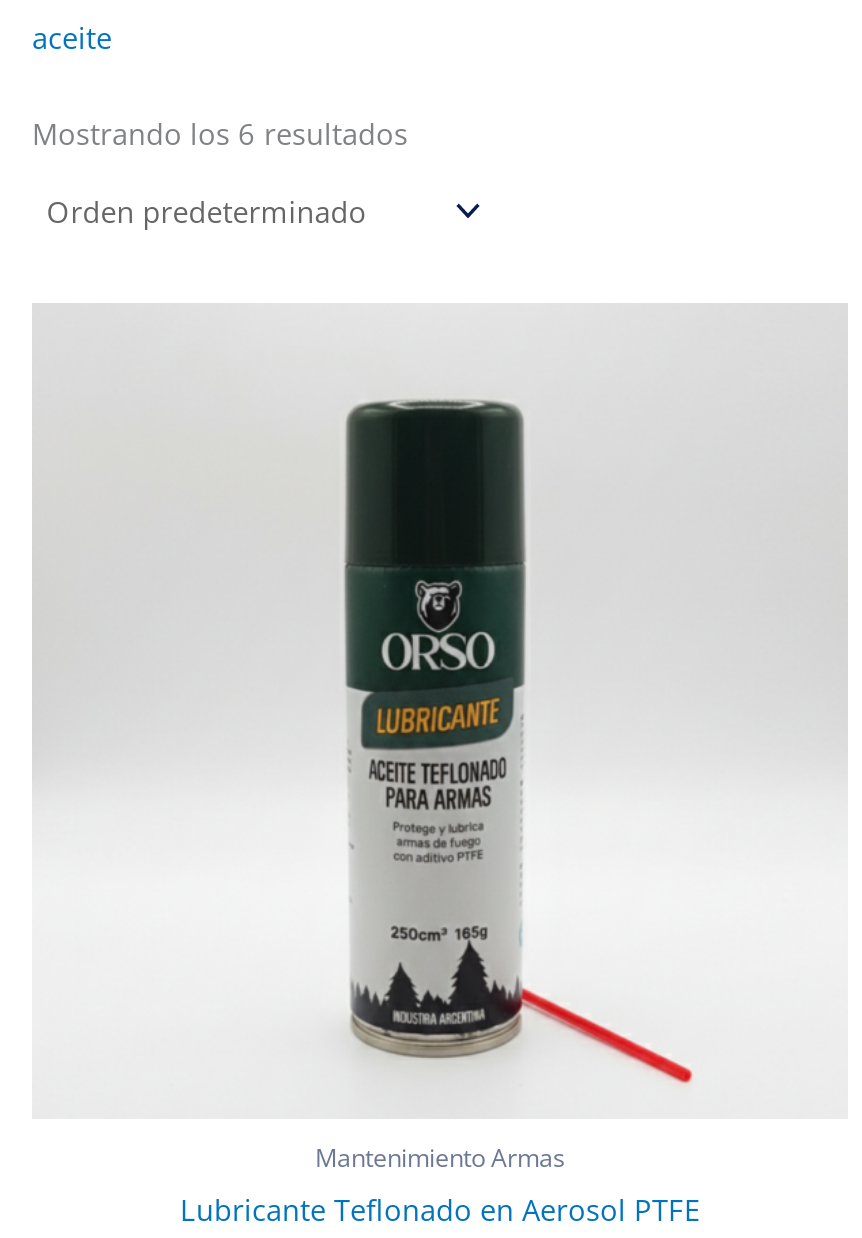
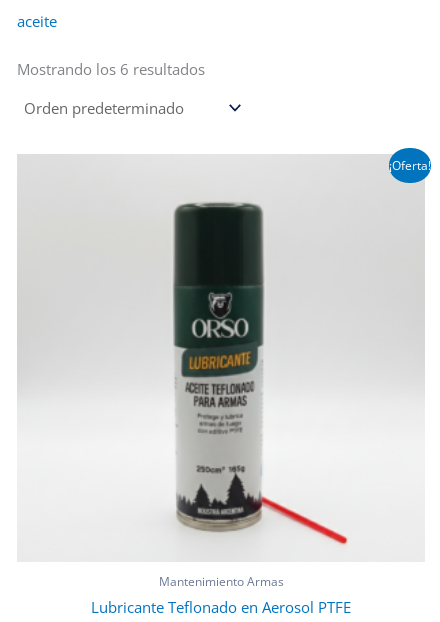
none -> [389,158,431,173] ¡Oferta!

